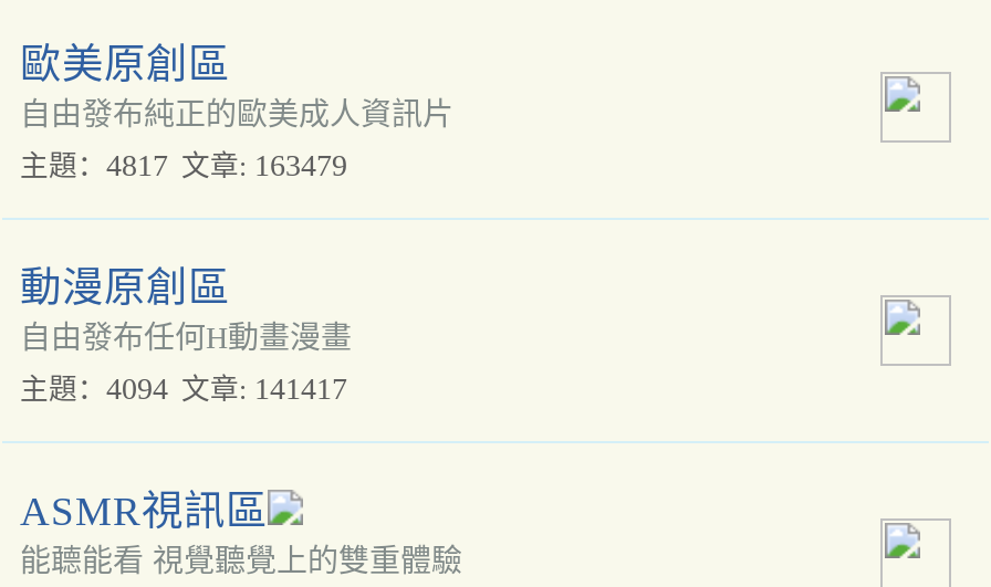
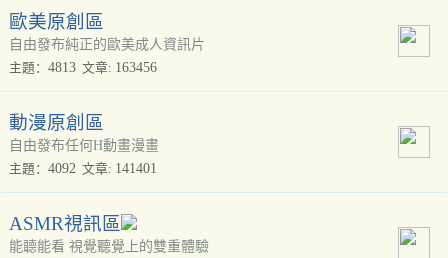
[20,149,347,182] 主題：4817文章: 163479 -> [9,60,157,75] 主題：4813文章: 163456
[20,373,347,406] 主題：4094文章: 141417 -> [9,161,157,176] 主題：4092文章: 141401

